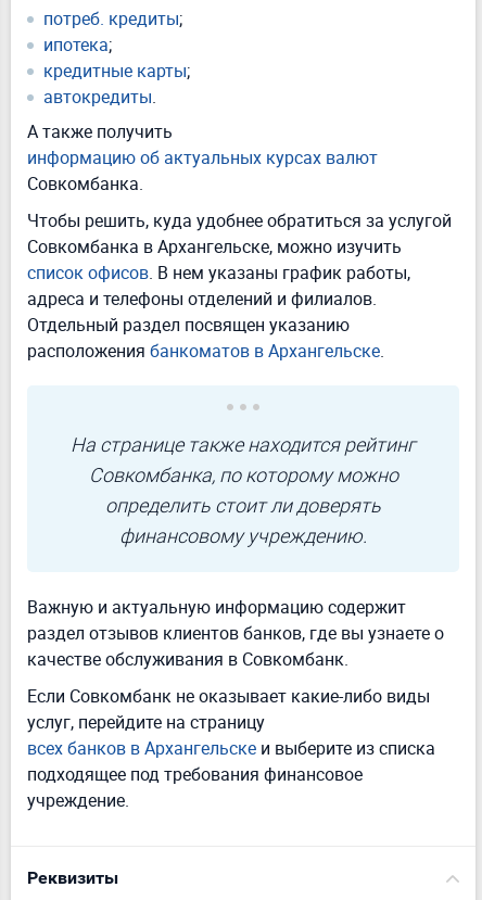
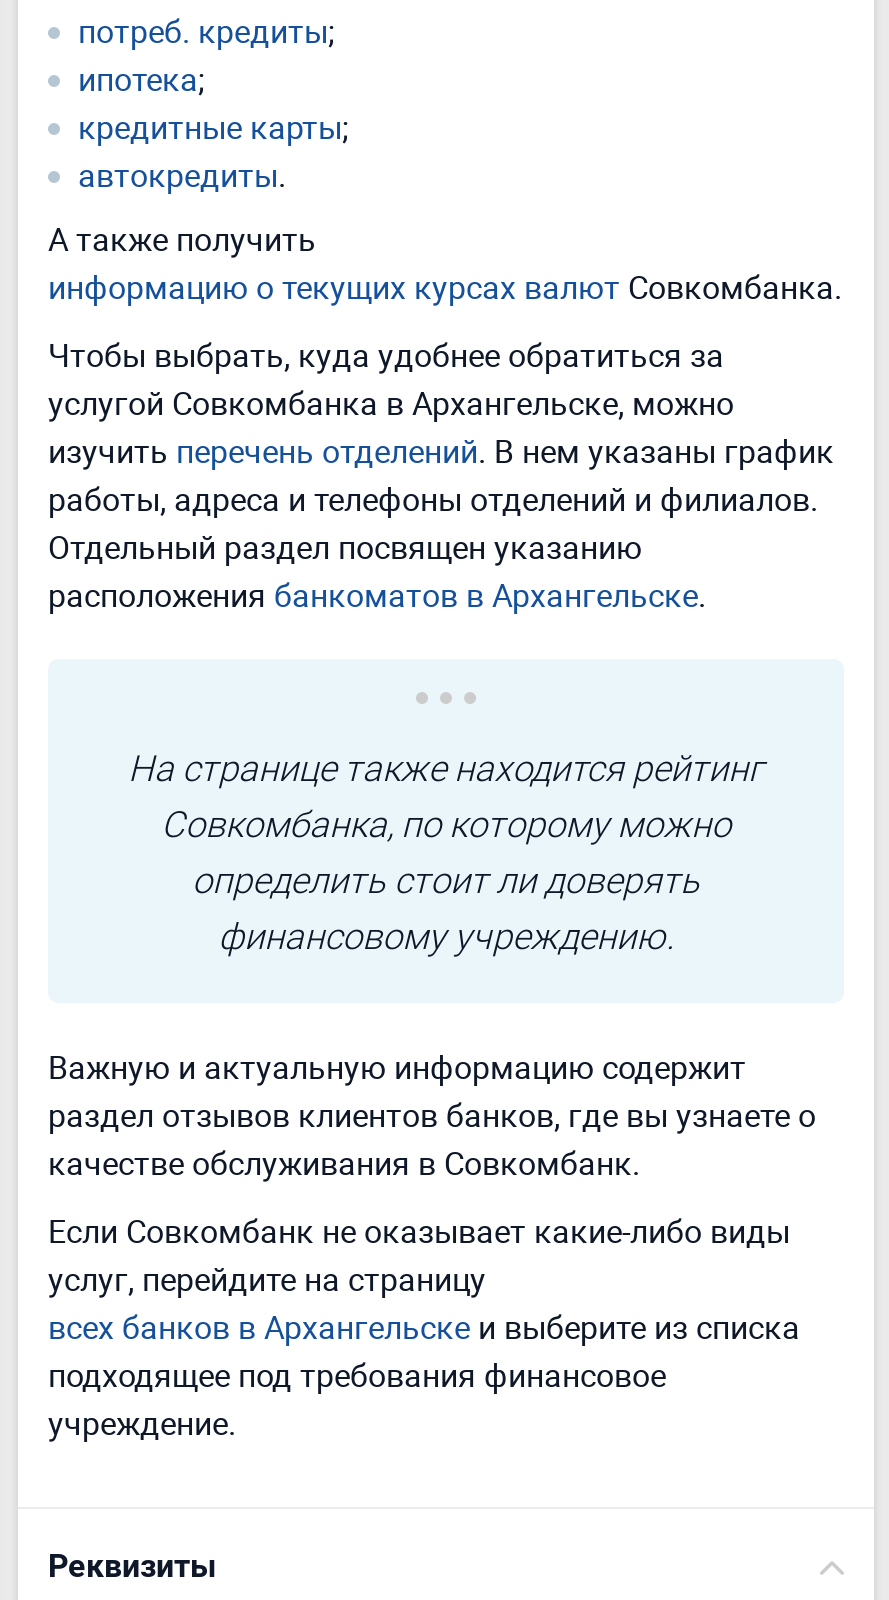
[27,145,378,195] информацию об актуальных курсах валют | Совкомбанка. -> [48,265,842,309] информацию о текущих курсах валют Совкомбанка.
[27,208,452,310] Чтобы решить, куда удобнее обратиться за услугой | Совкомбанка в Архангельске, можно изучить | список офисов. В нем указаны график работы, | адреса и телефоны отделений и филиалов. -> [48,333,834,521] Чтобы выбрать, куда удобнее обратиться за | услугой Совкомбанка в Архангельске, можно | изучить перечень отделений. В нем указаны график | работы, адреса и телефоны отделений и филиалов.

